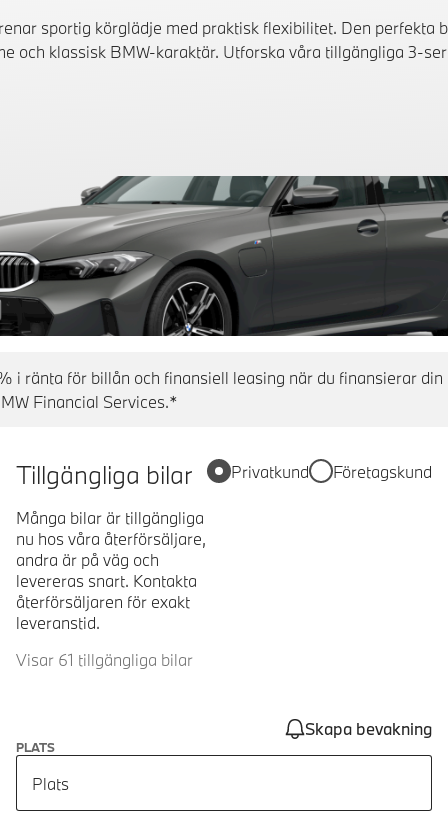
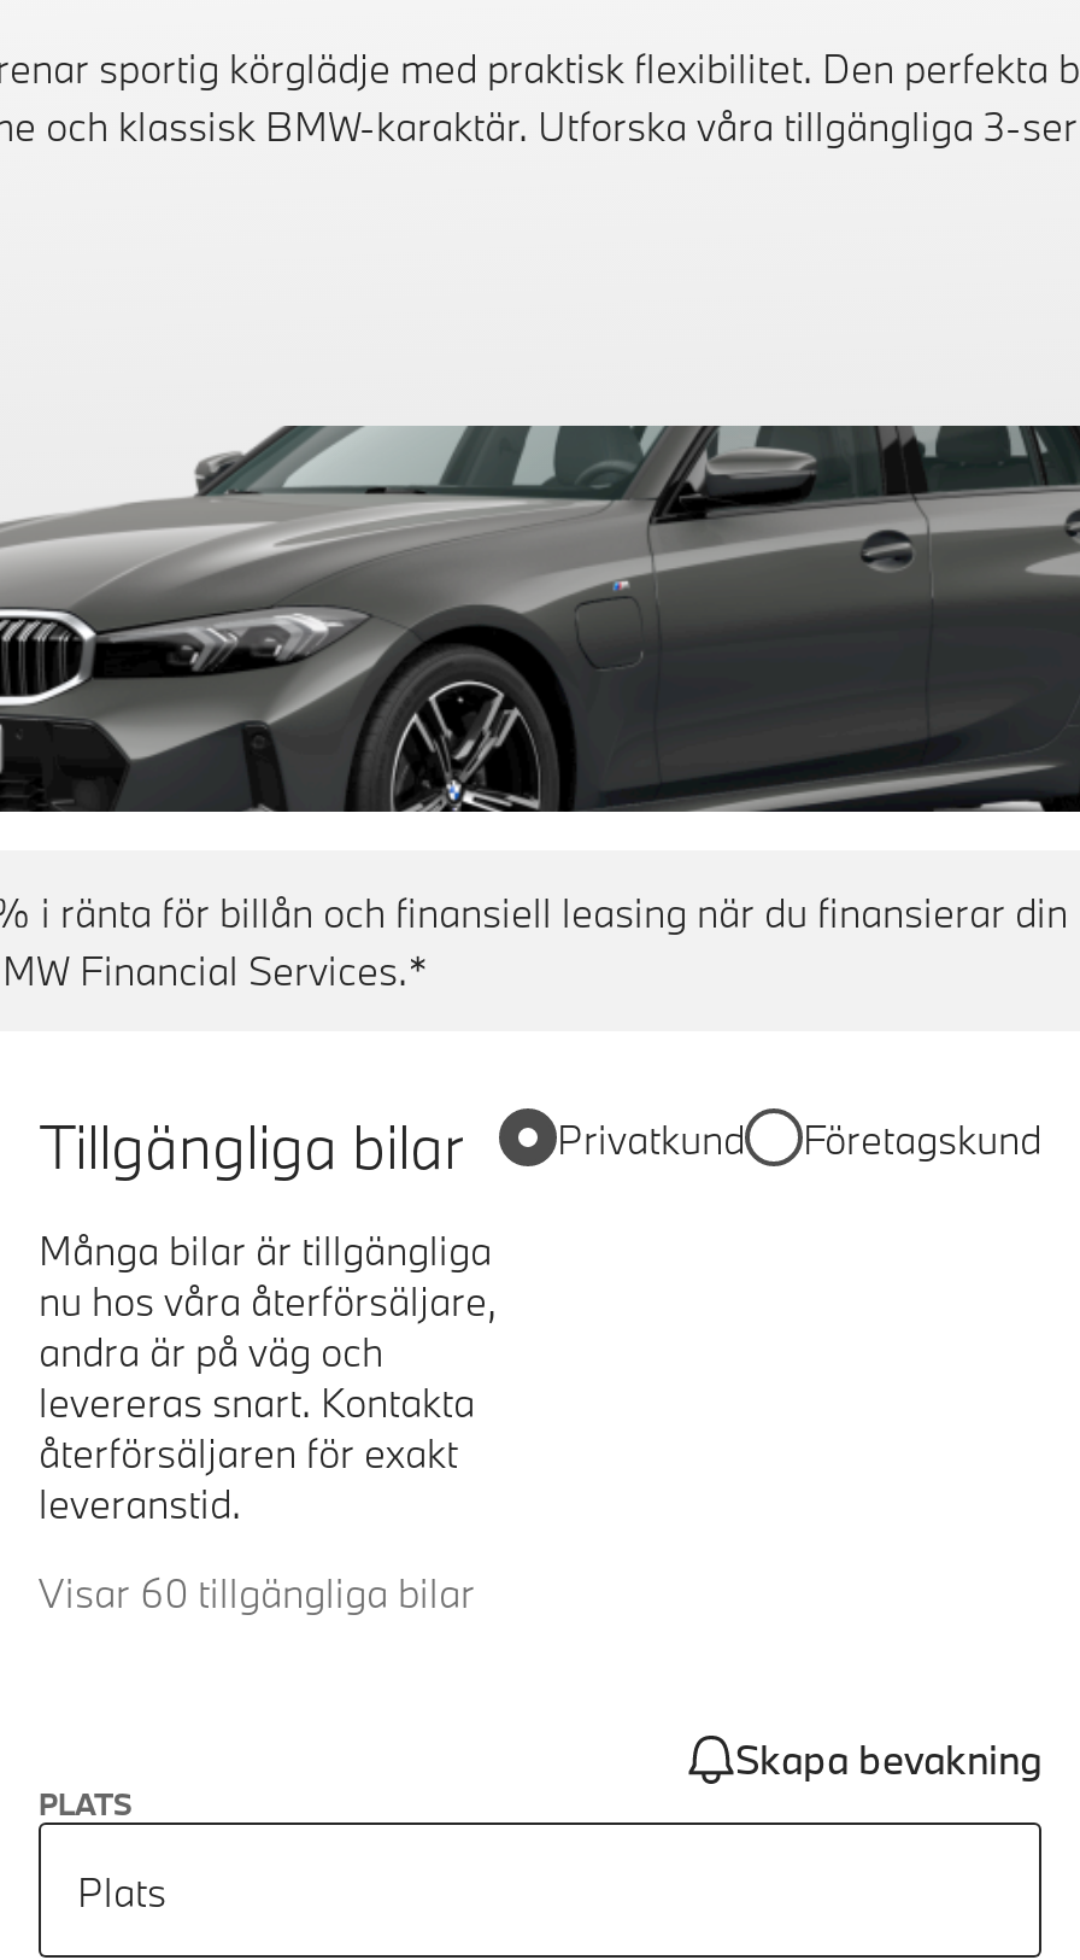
[16,649,193,670] Visar 61 tillgängliga bilar -> [39,1567,475,1617] Visar 60 tillgängliga bilar

